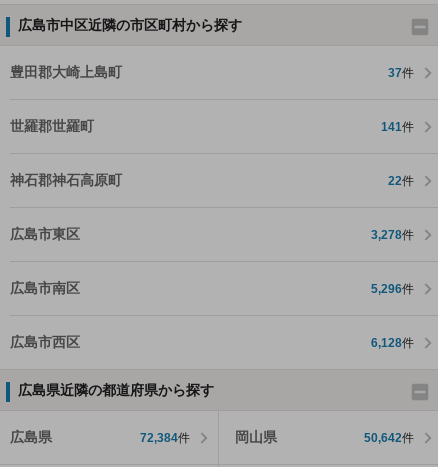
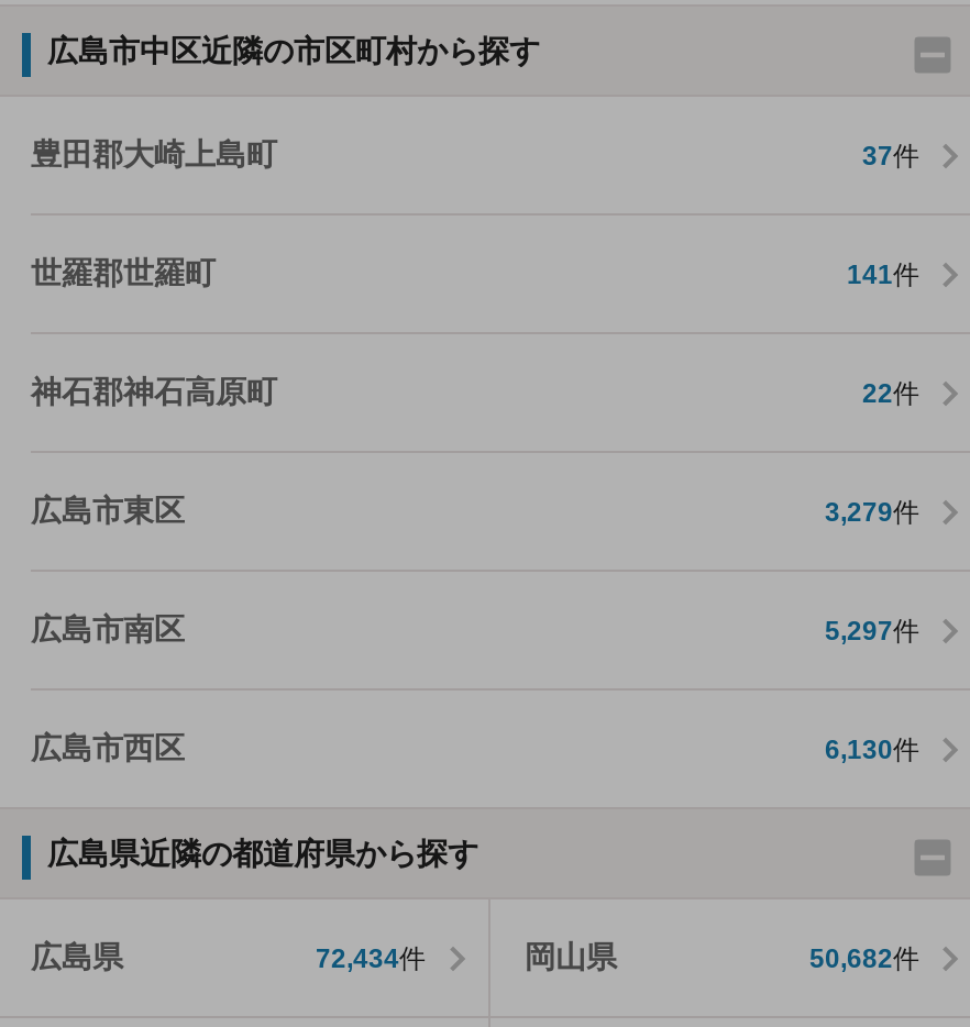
[371,228,414,242] 3,278件 -> [825,497,919,527] 3,279件
[371,282,414,296] 5,296件 -> [825,615,919,646] 5,297件
[371,336,414,350] 6,128件 -> [825,734,919,765] 6,130件
[139,431,189,445] 72,384件 -> [316,943,426,974] 72,434件
[364,431,414,445] 50,642件 -> [809,943,919,974] 50,682件

